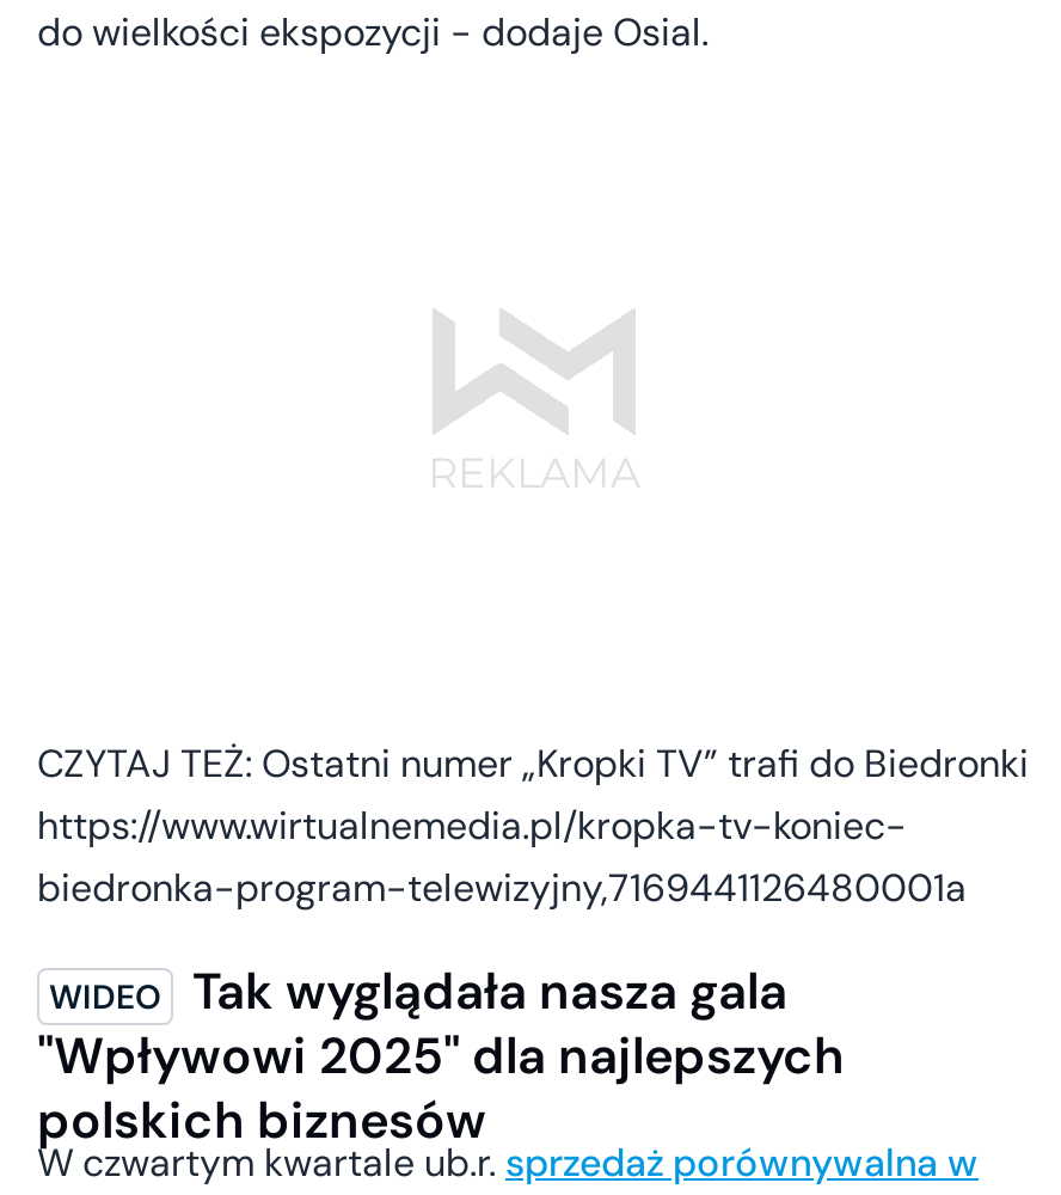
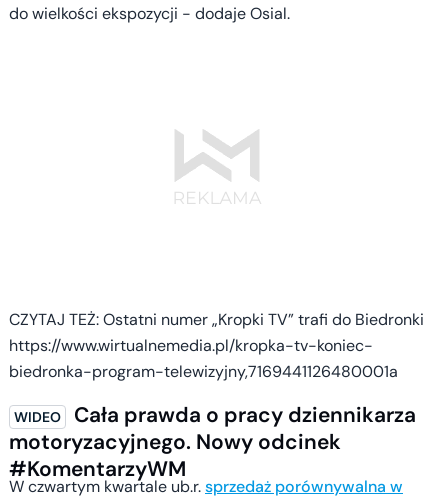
[37,958,845,1152] Tak wyglądała nasza gala | "Wpływowi 2025" dla najlepszych | polskich biznesów -> [9,401,416,482] Cała prawda o pracy dziennikarza | motoryzacyjnego. Nowy odcinek | #KomentarzyWM

